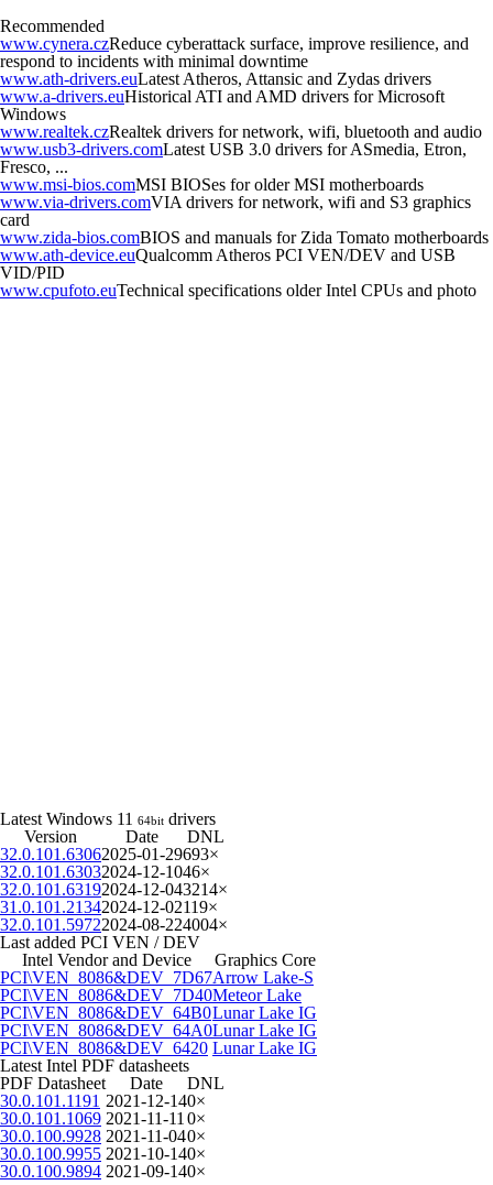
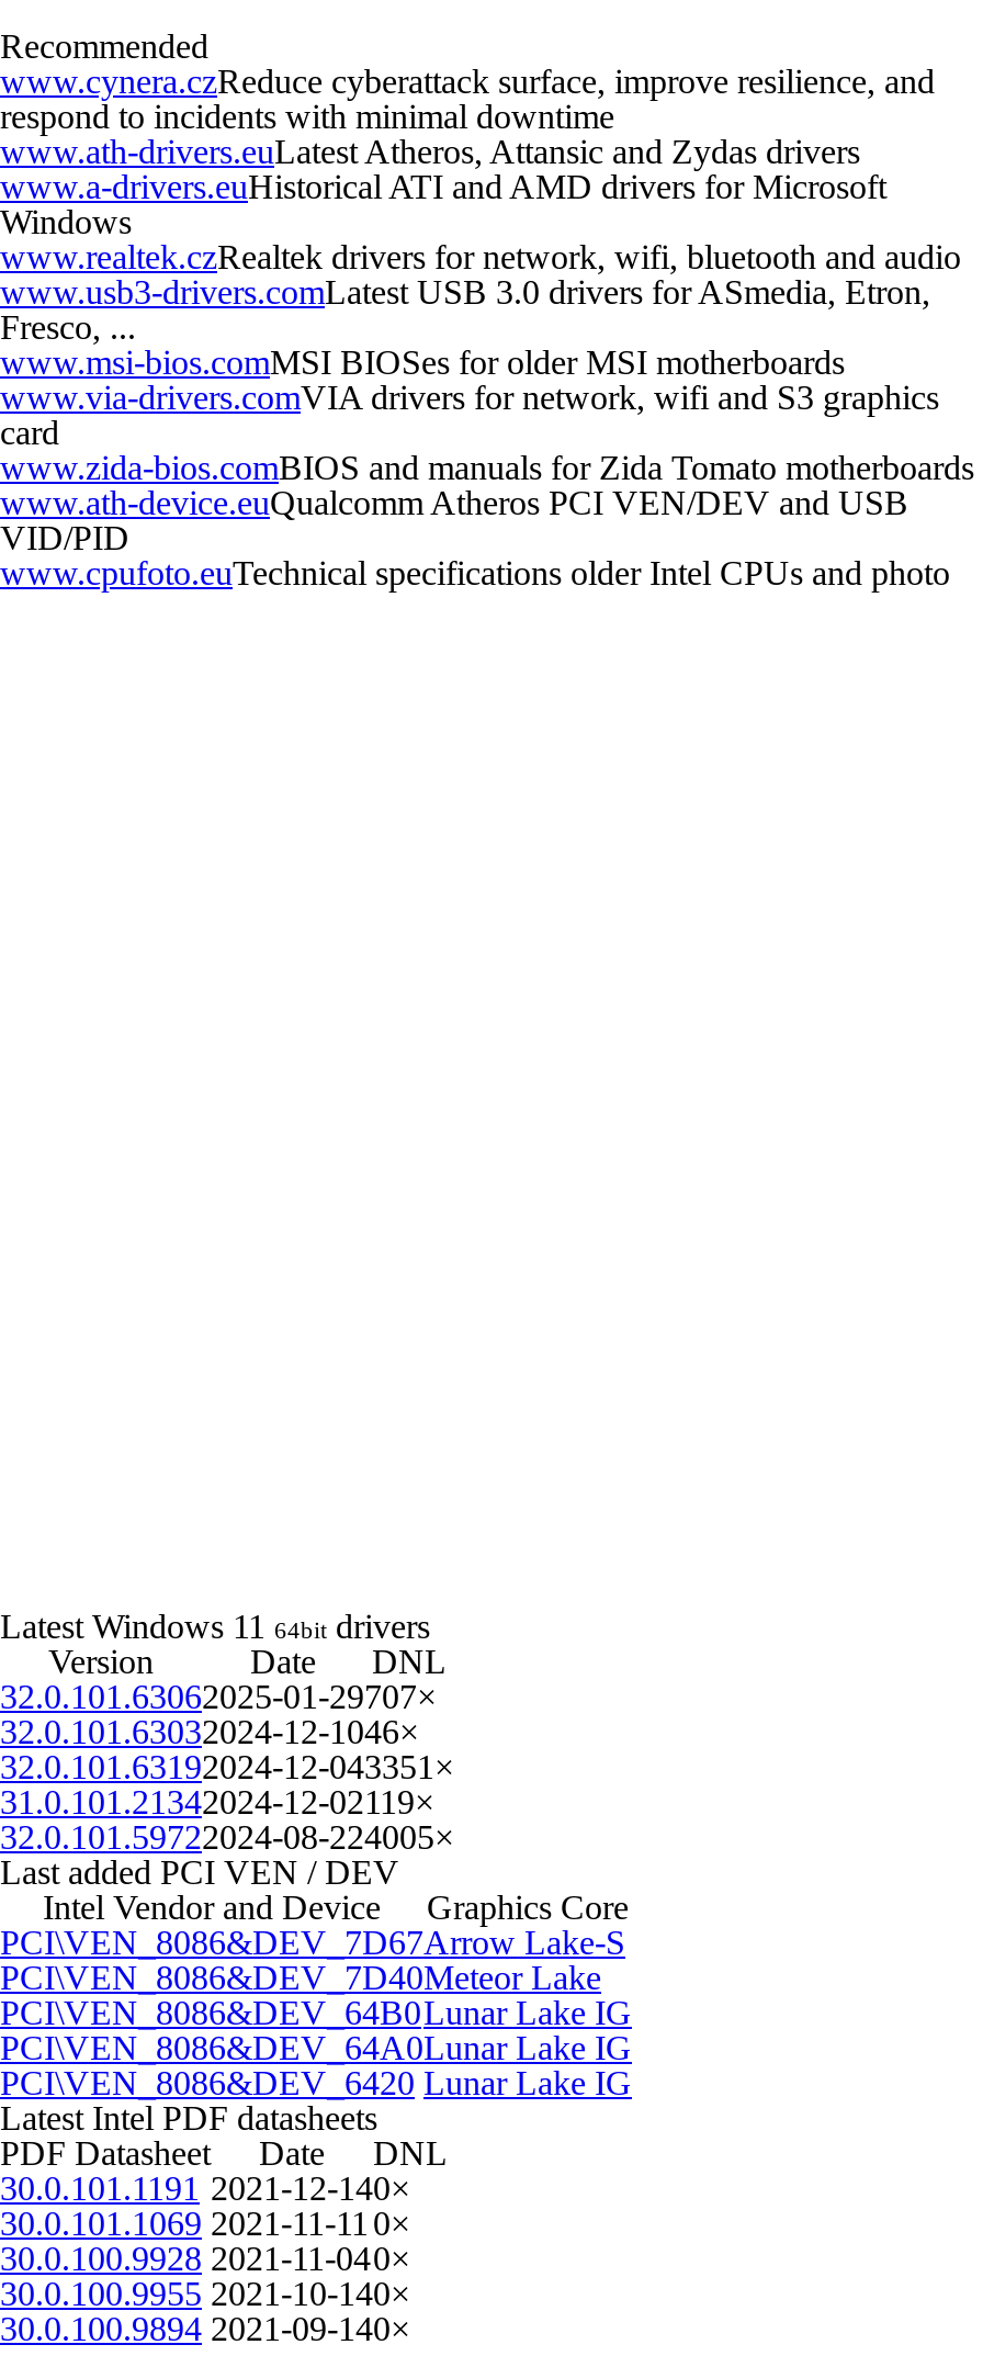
[0,845,219,863] 32.0.101.63062025-01-29693× -> [0,1678,437,1715] 32.0.101.63062025-01-29707×
[0,880,228,899] 32.0.101.63192024-12-043214× -> [0,1748,454,1785] 32.0.101.63192024-12-043351×
[0,915,228,934] 32.0.101.59722024-08-224004× -> [0,1818,454,1856] 32.0.101.59722024-08-224005×

